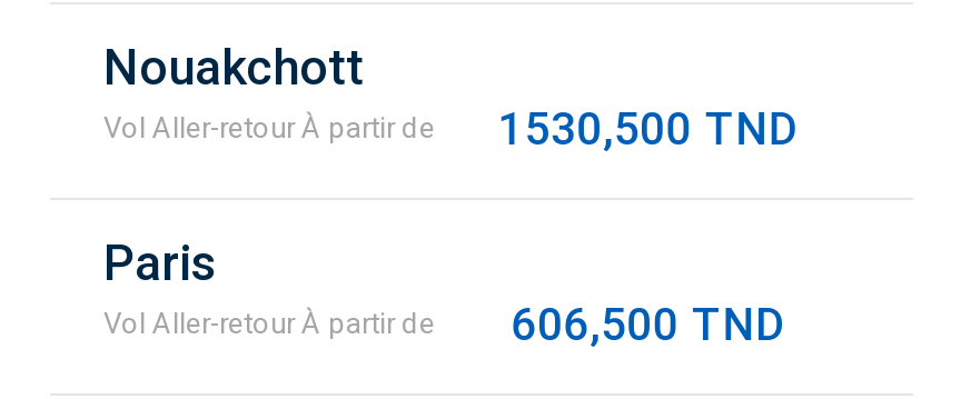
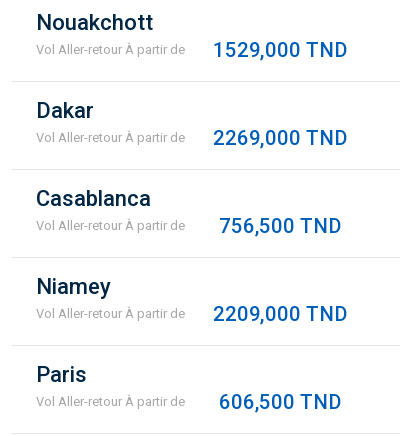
[498,102,797,155] 1530,500 TND -> [36,38,348,326] 1529,000 TND | Dakar | Vol Aller-retour À partir de | 2269,000 TND | Casablanca | Vol Aller-retour À partir de | 756,500 TND | Niamey | Vol Aller-retour À partir de | 2209,000 TND

